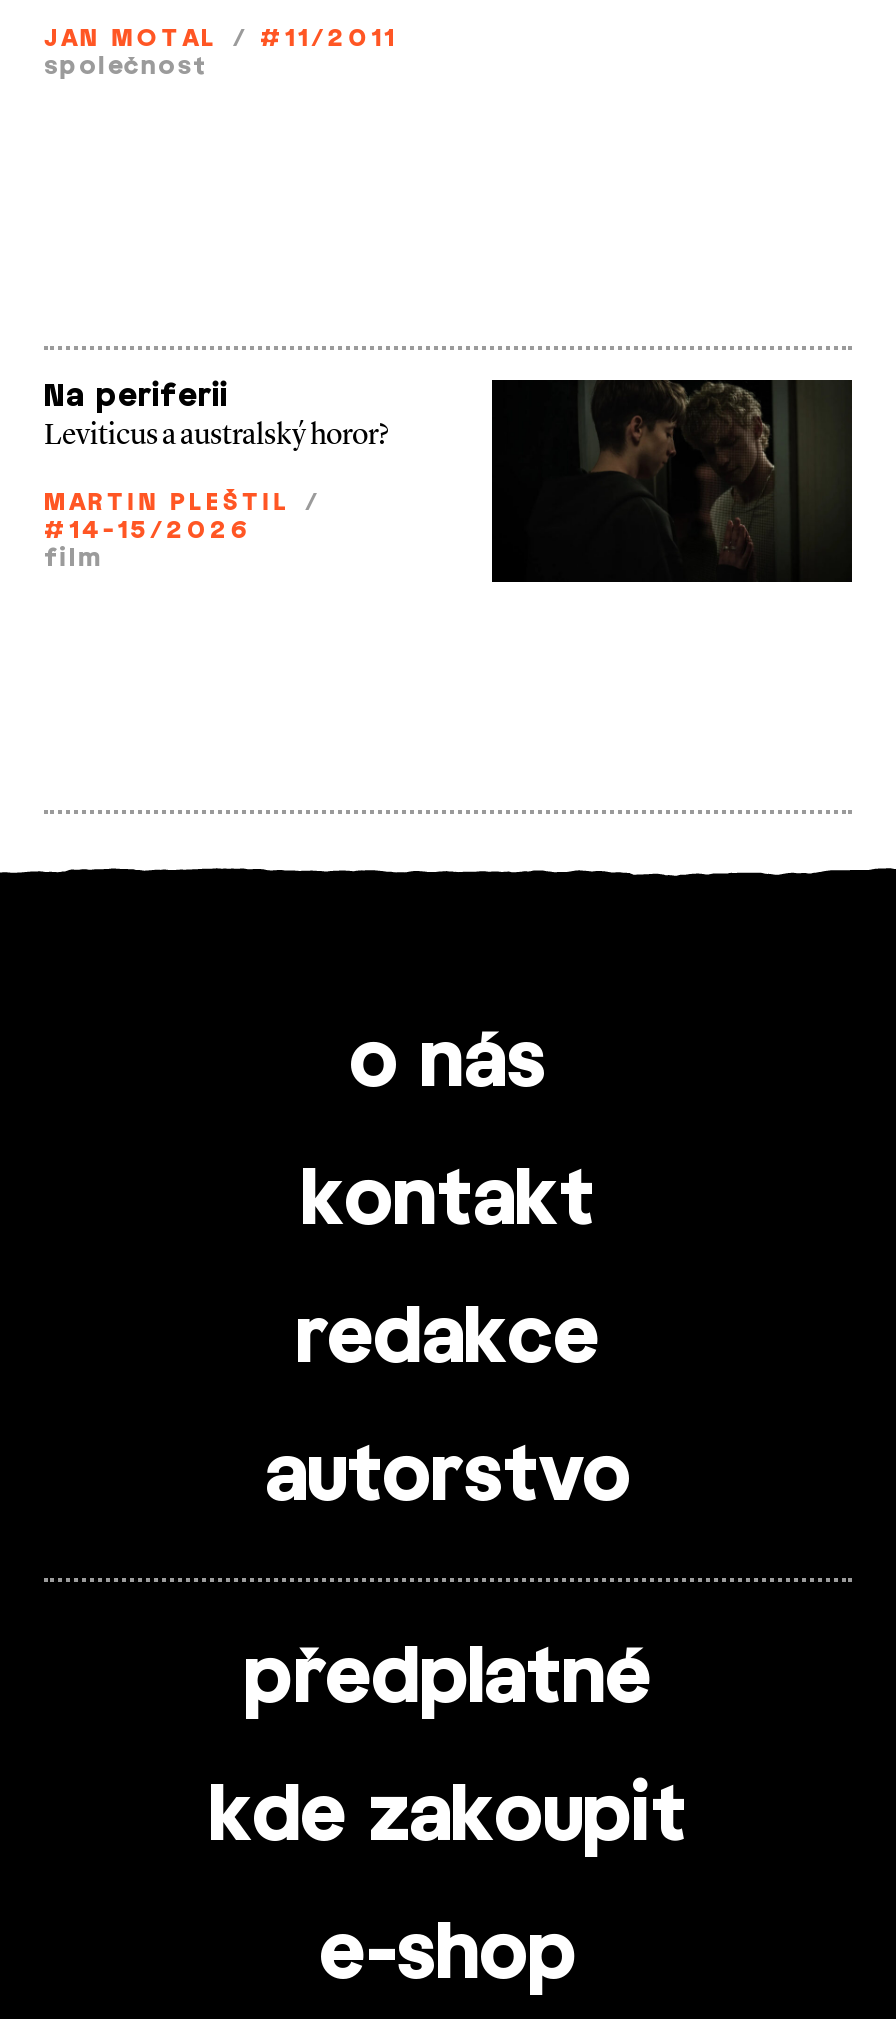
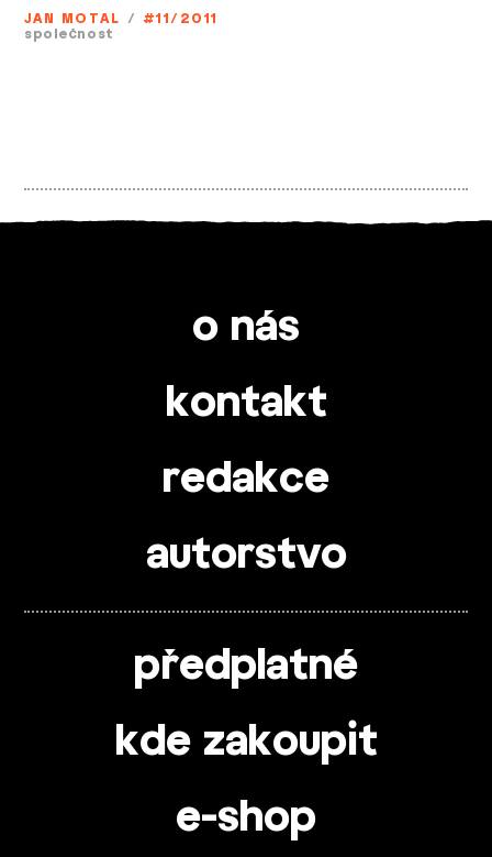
[44,378,388,574] Na periferii | Leviticus a australský horor? | MARTIN PLEŠTIL / | #14-15/2026 | film -> none
[490,378,854,584] [image] -> none

